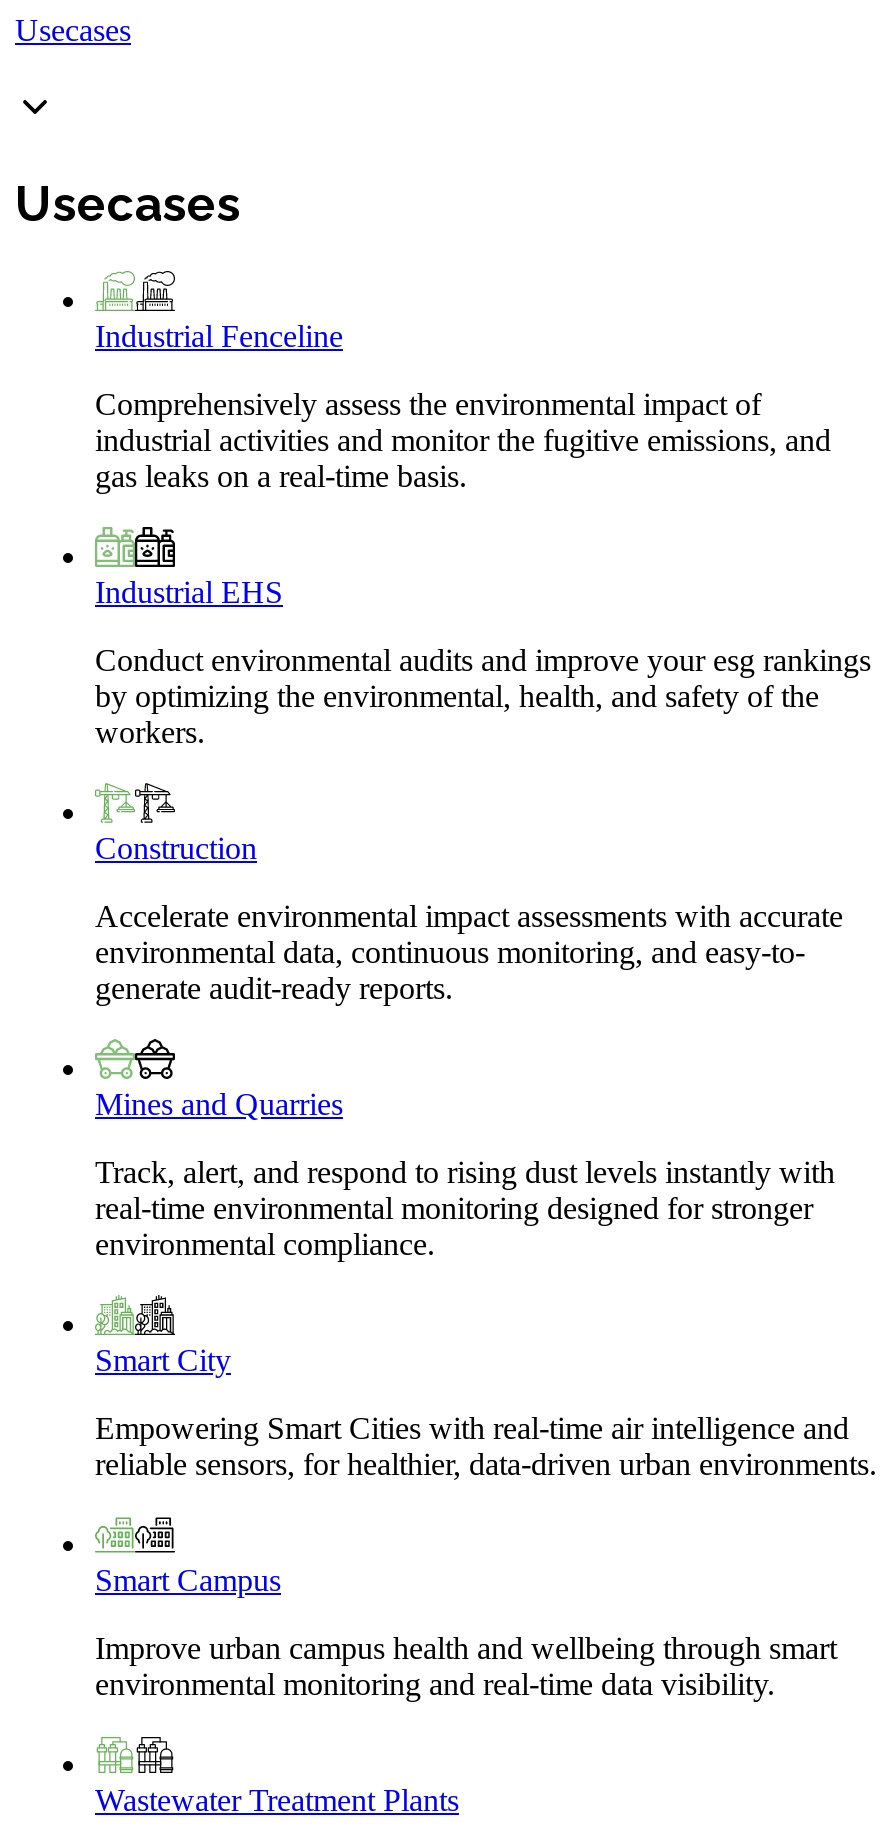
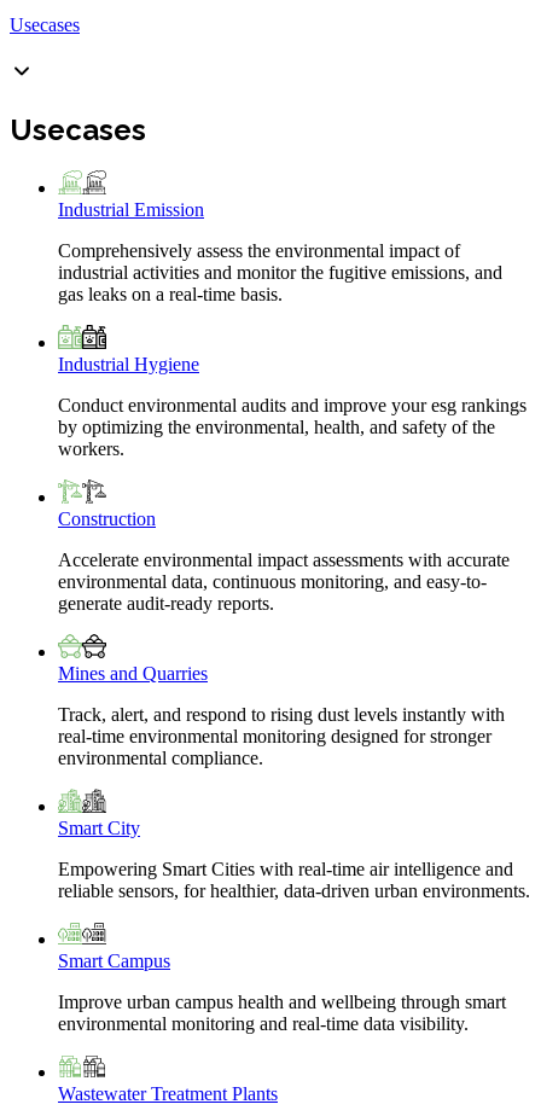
[95,320,343,354] Industrial Fenceline -> [58,200,204,220] Industrial Emission
[95,576,283,610] Industrial EHS -> [58,354,199,375] Industrial Hygiene

